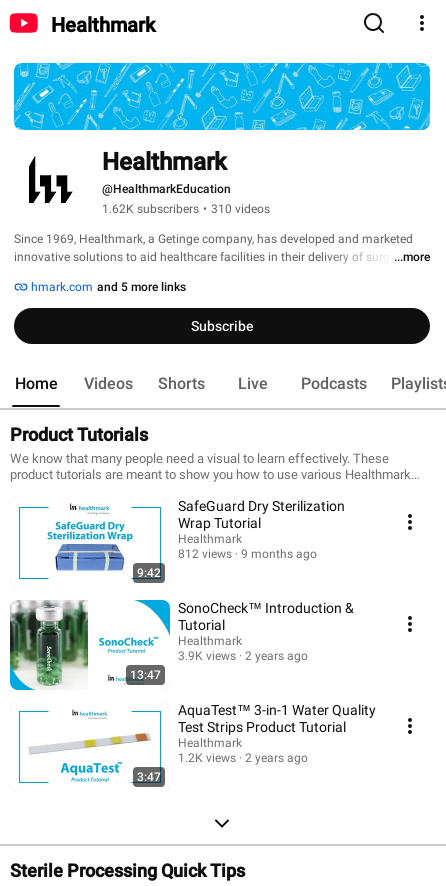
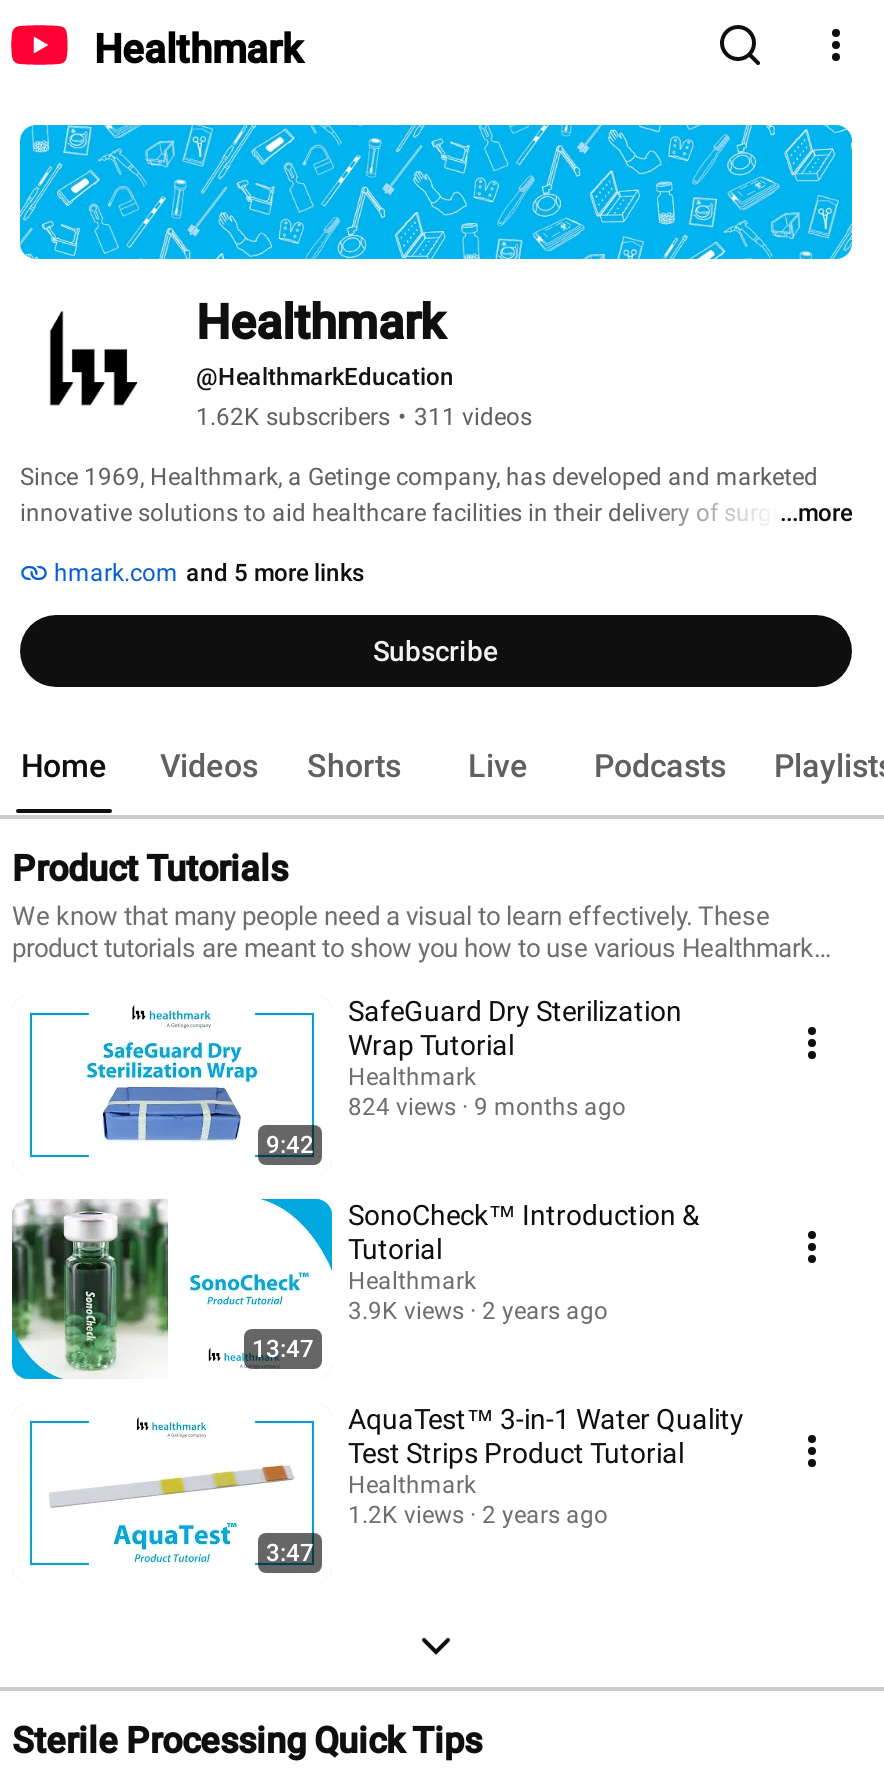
[102,202,270,216] 1.62K subscribers • 310 videos -> [196,403,532,431] 1.62K subscribers • 311 videos
[178,547,317,561] 812 views 9 months ago -> [348,1093,626,1121] 824 views 9 months ago

